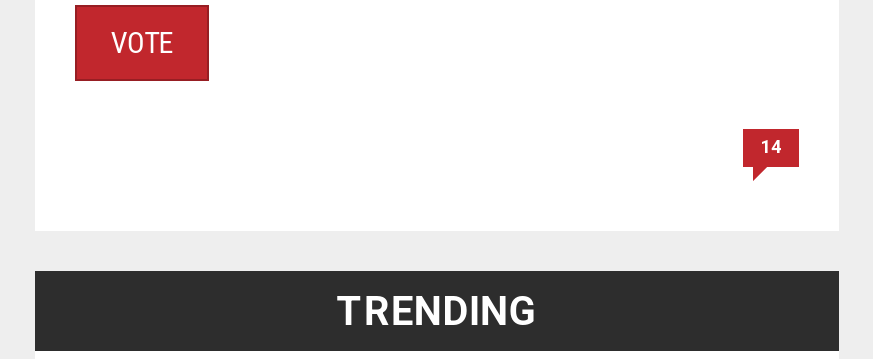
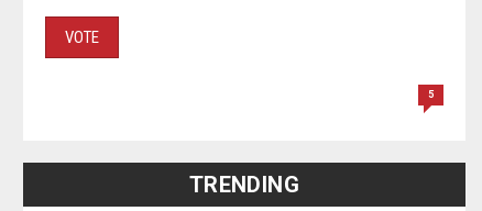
[761,136,781,162] 14 -> [428,88,434,103] 5

